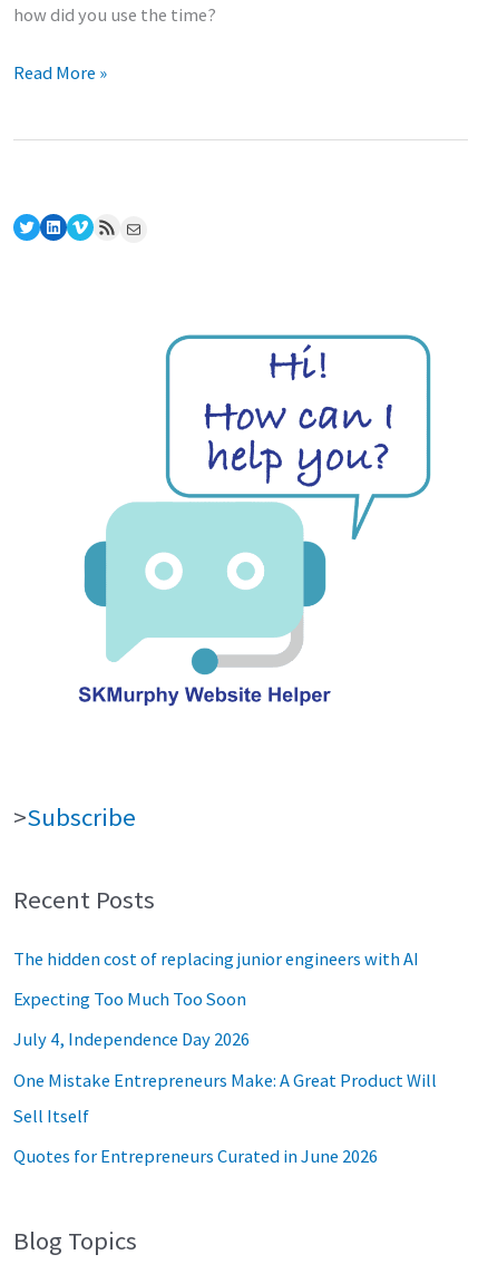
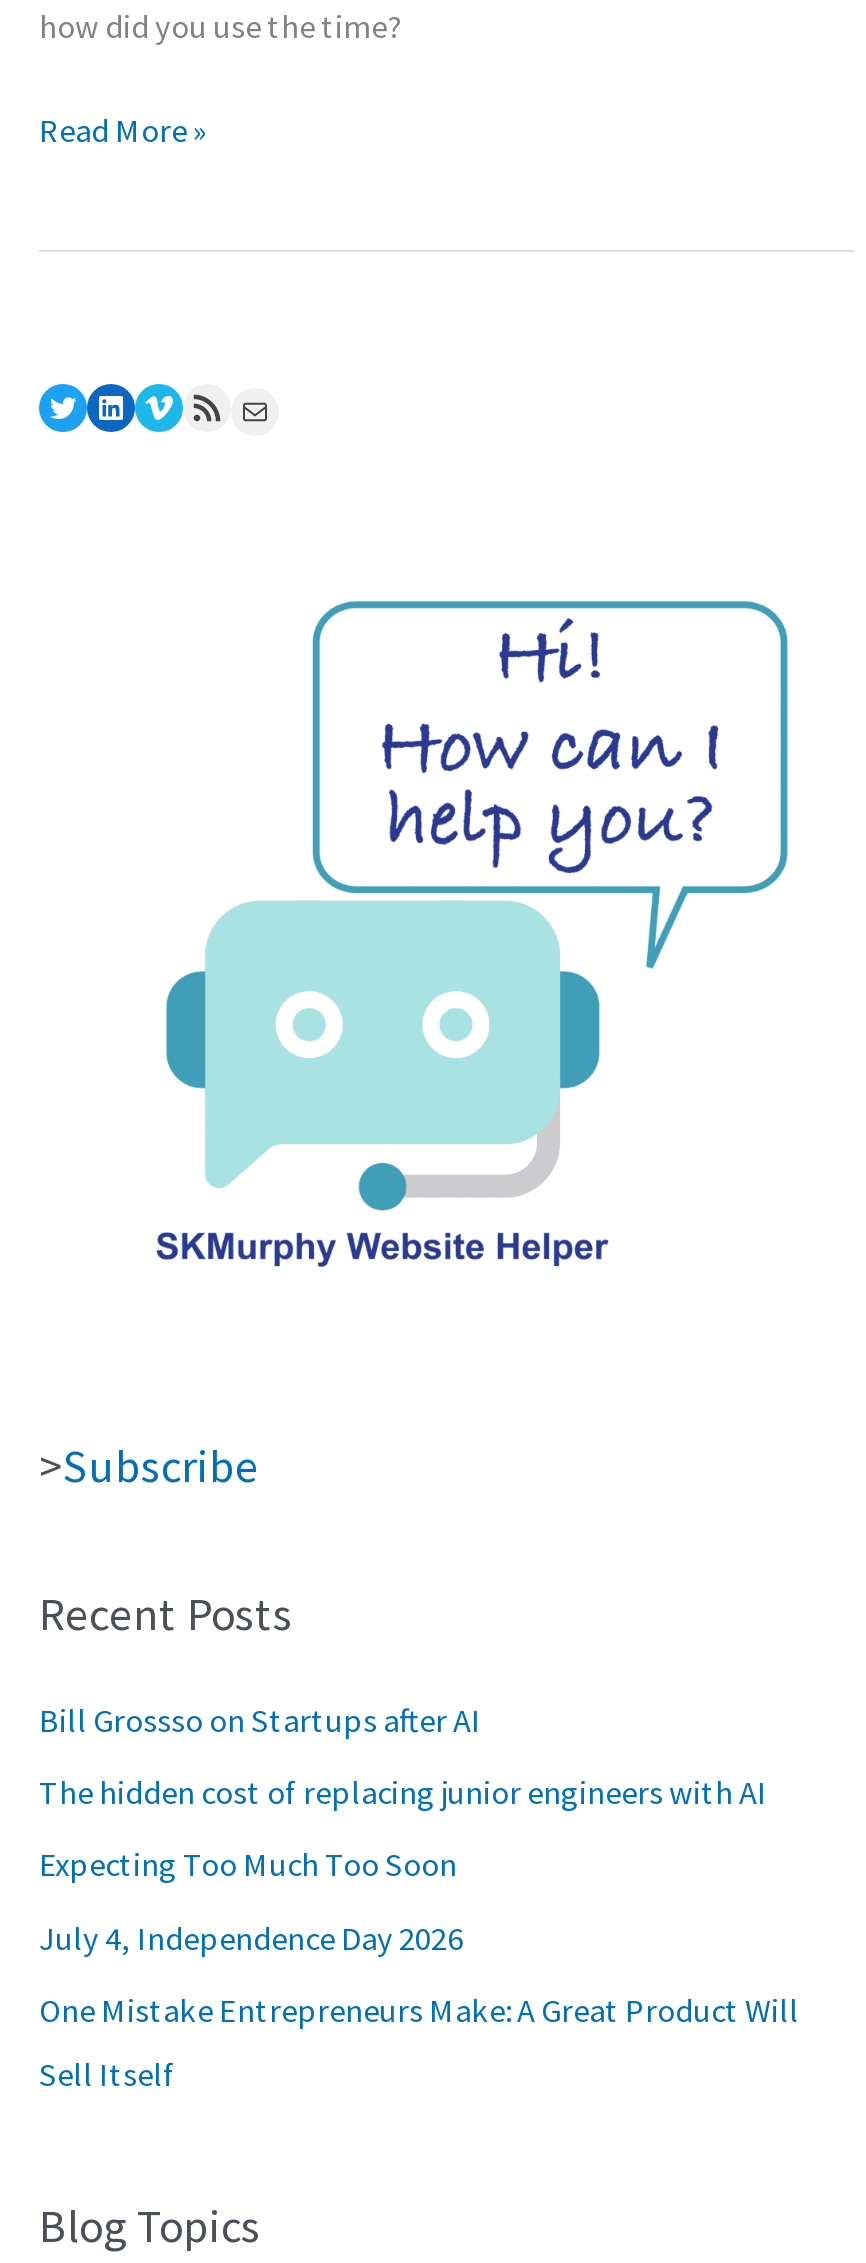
none -> [39,1700,481,1740] Bill Grossso on Startups after AI
moved [13,948,437,1126] -> [39,1773,799,2093]: The hidden cost of replacing junior engineers with AI | Expecting Too Much Too Soon | July 4, Independence Day 2026 | One Mistake Entrepreneurs Make: A Great Product Will | Sell Itself
[13,1144,378,1167] Quotes for Entrepreneurs Curated in June 2026 -> none

